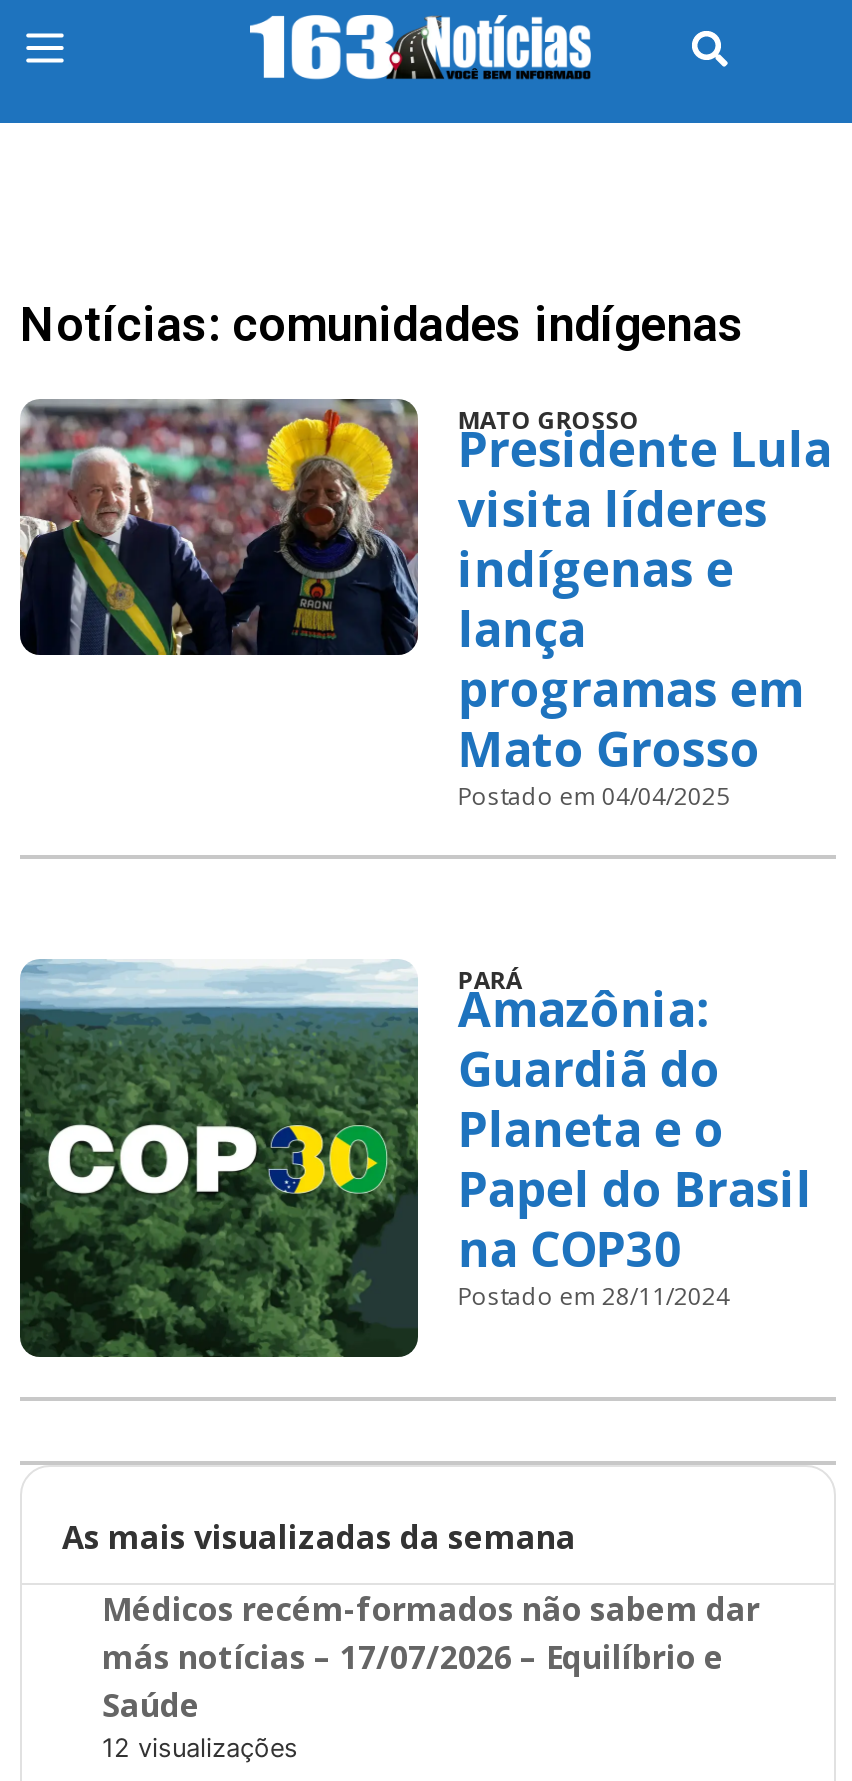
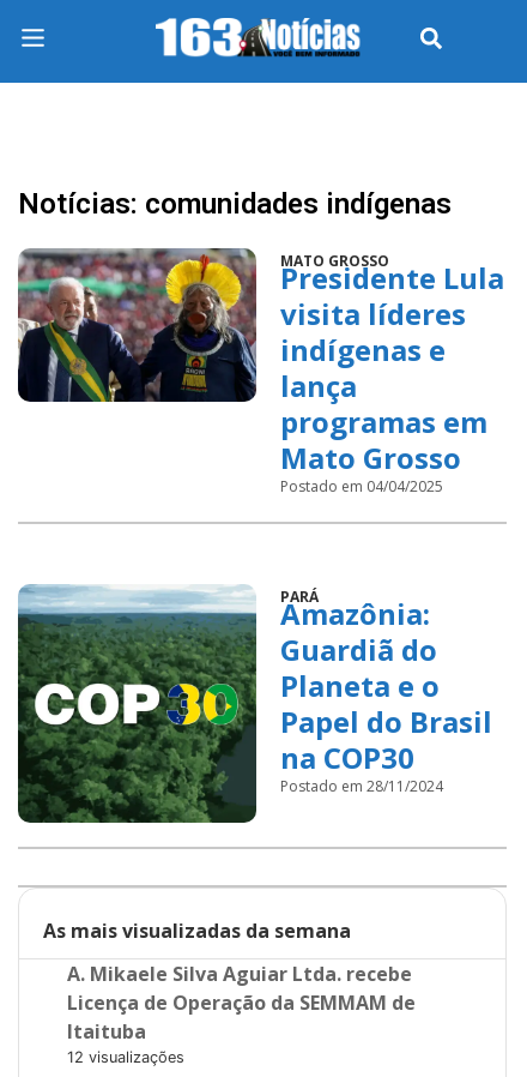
[102,1587,760,1727] Médicos recém-formados não sabem dar | más notícias – 17/07/2026 – Equilíbrio e | Saúde -> [67,961,416,1044] A. Mikaele Silva Aguiar Ltda. recebe | Licença de Operação da SEMMAM de | Itaituba

